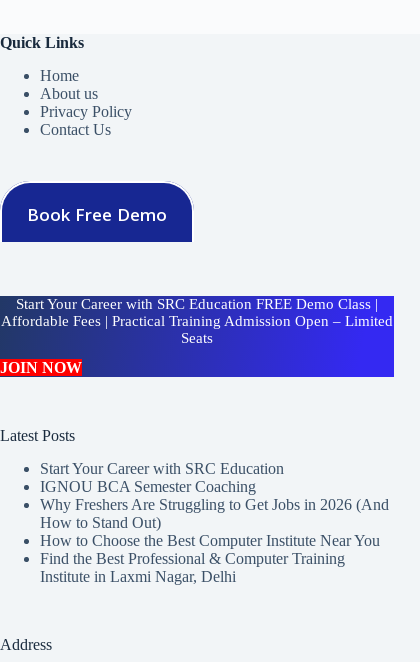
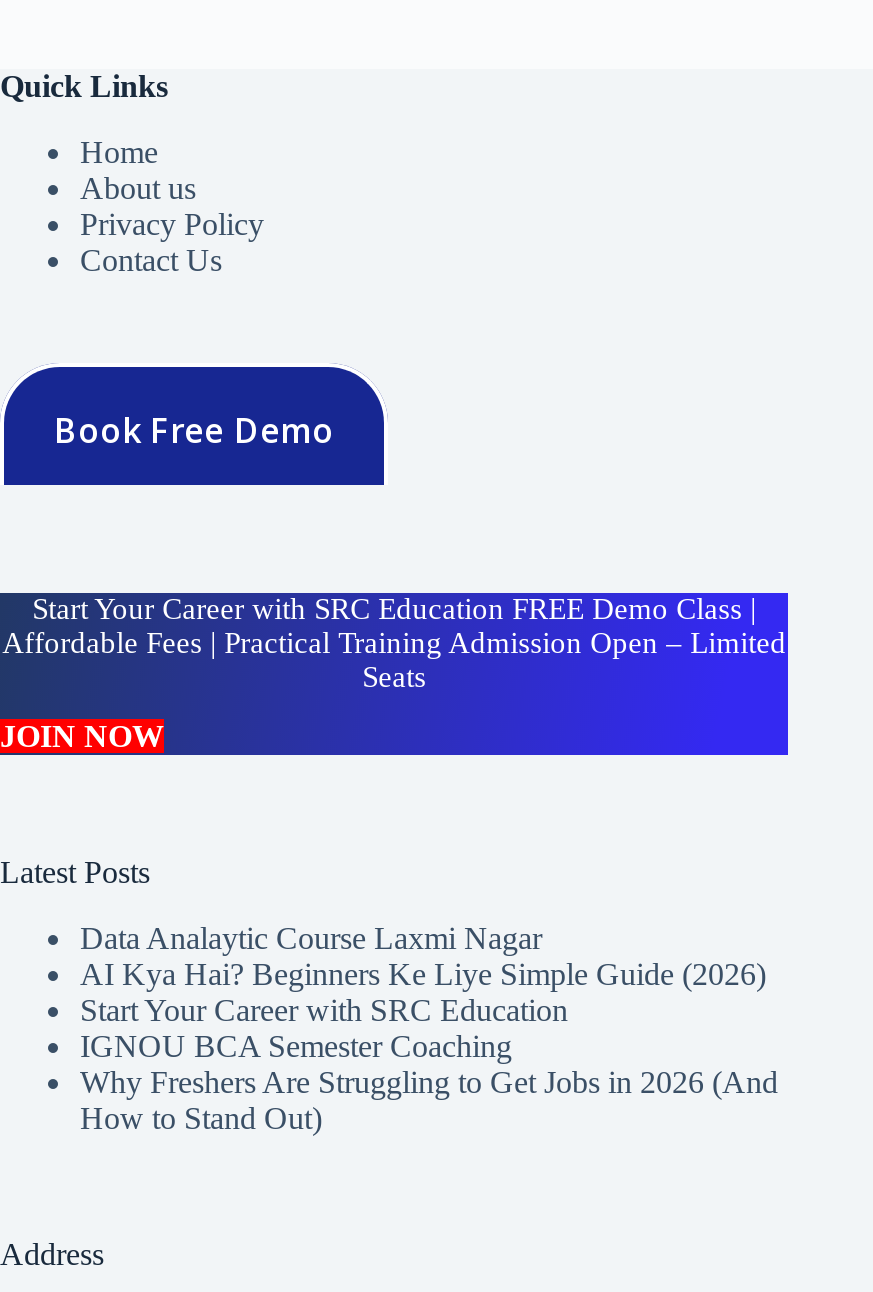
none -> [80,920,766,990] Data Analaytic Course Laxmi Nagar | AI Kya Hai? Beginners Ke Liye Simple Guide (2026)
moved [40,460,389,531] -> [80,992,778,1134]: Start Your Career with SRC Education | IGNOU BCA Semester Coaching | Why Freshers Are Struggling to Get Jobs in 2026 (And | How to Stand Out)
[40,532,380,585] How to Choose the Best Computer Institute Near You | Find the Best Professional & Computer Training | Institute in Laxmi Nagar, Delhi -> none

